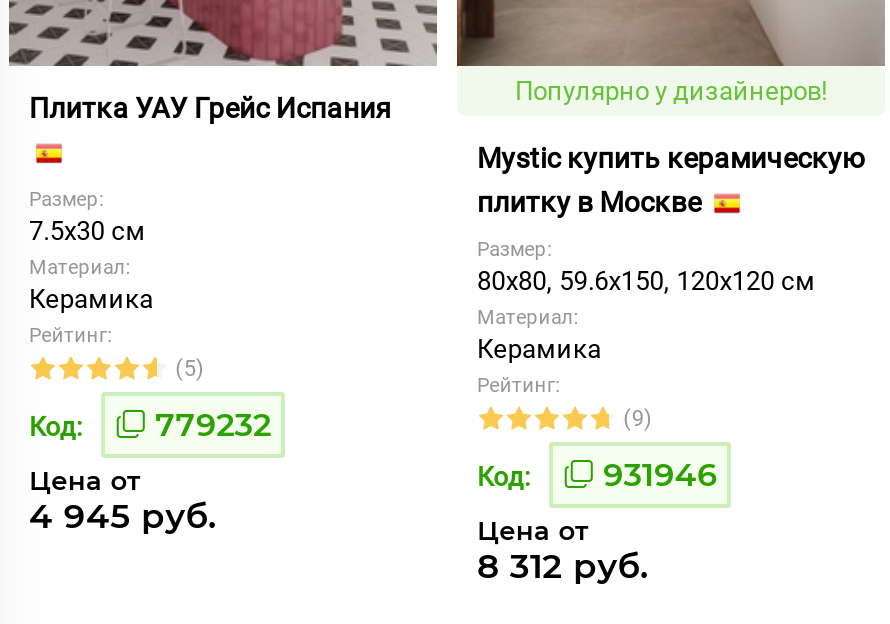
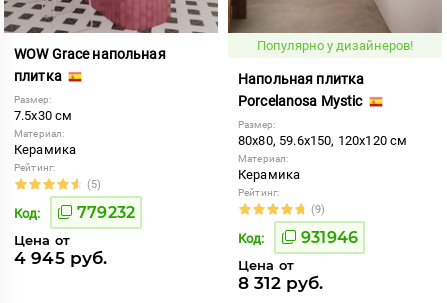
[29,91,392,123] Плитка УАУ Грейс Испания -> [14,46,166,84] WOW Grace напольная | плитка
[477,141,864,217] Mystic купить керамическую | плитку в Москве -> [238,71,366,109] Напольная плитка | Porcelanosa Mystic

